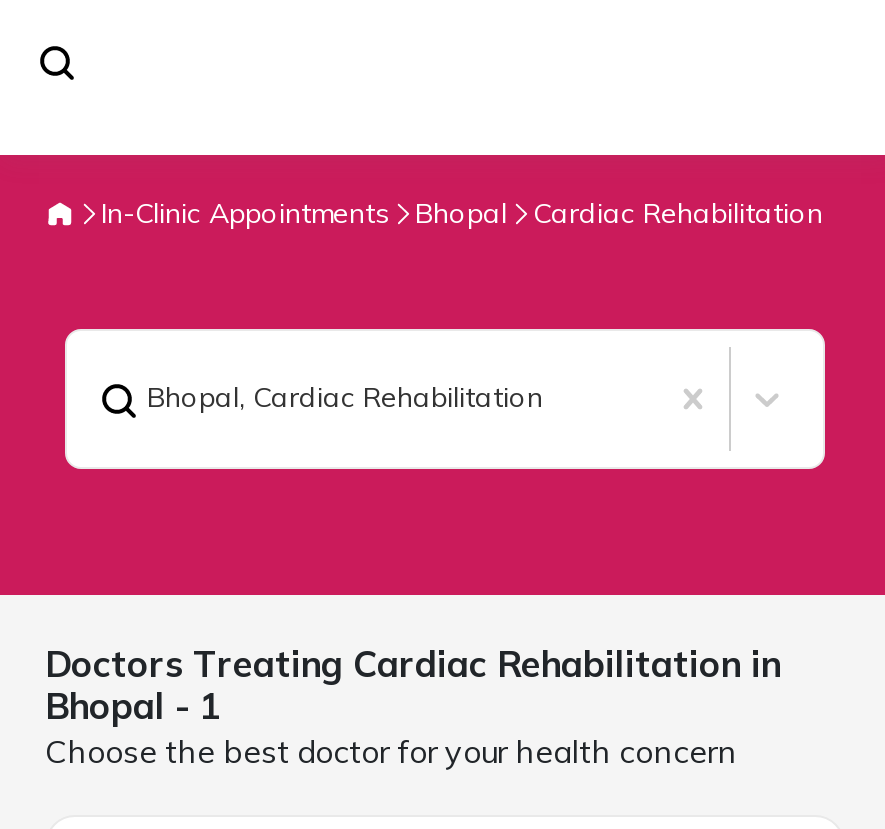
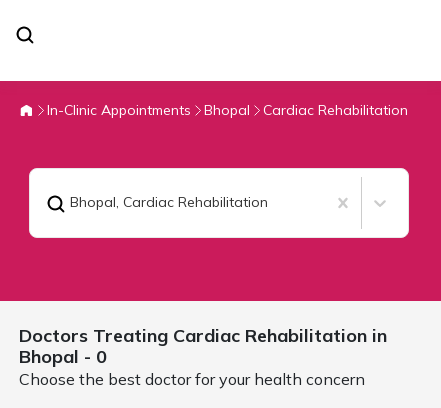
[45,683,221,729] Bhopal - 1 -> [19,345,107,368] Bhopal - 0

